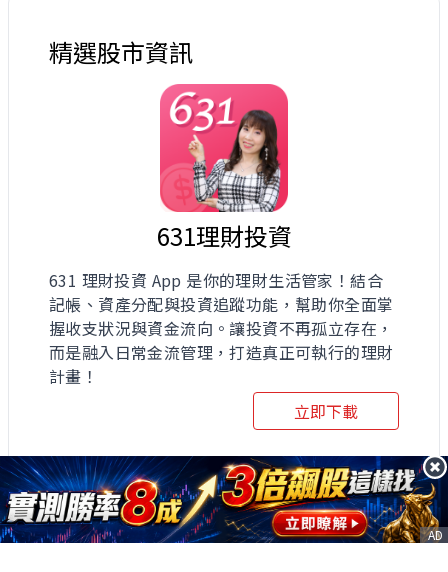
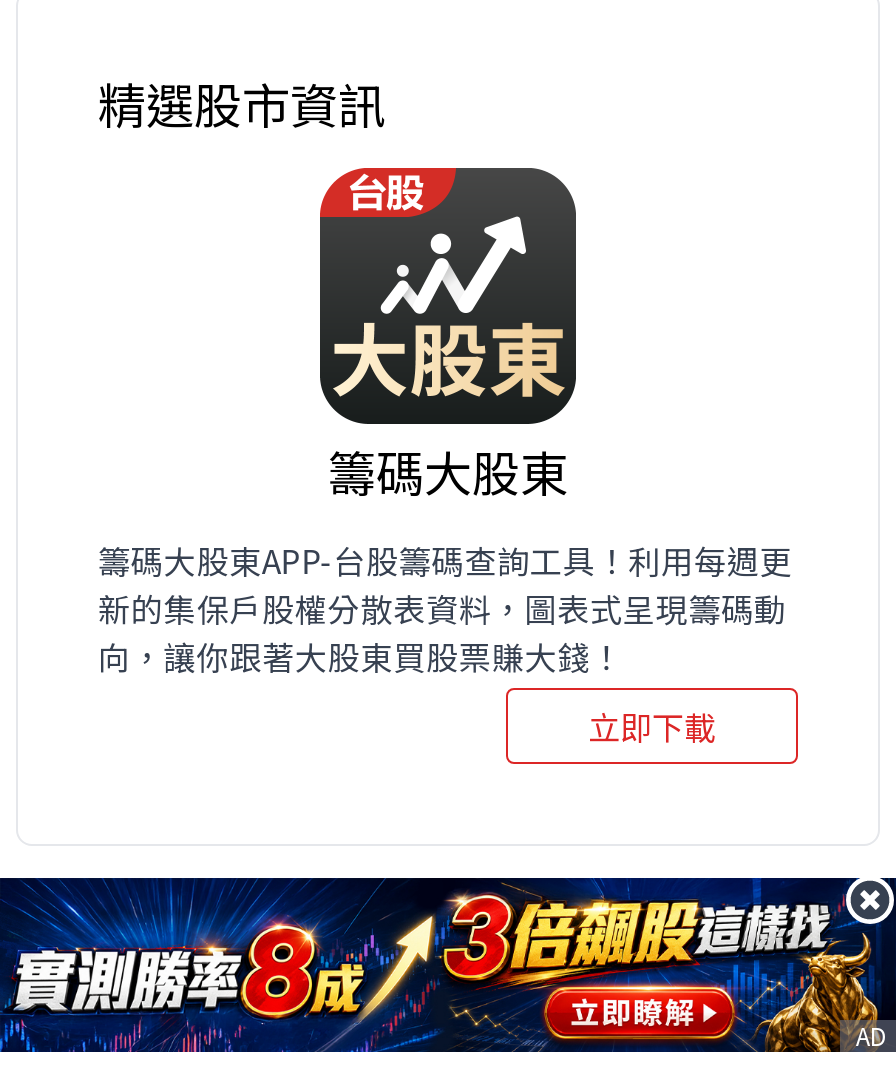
[159,83,289,211] [image] -> [318,166,578,326] [image]
[49,218,393,388] 631理財投資 | 631 理財投資 App 是你的理財生活管家！結合 | 記帳、資產分配與投資追蹤功能，幫助你全面掌 | 握收支狀況與資金流向。讓投資不再孤立存在， | 而是融入日常金流管理，打造真正可執行的理財 | 計畫！ -> [98,436,792,680] 籌碼大股東 | 籌碼大股東APP-台股籌碼查詢工具！利用每週更 | 新的集保戶股權分散表資料，圖表式呈現籌碼動 | 向，讓你跟著大股東買股票賺大錢！
moved [294,399,358,423] -> [588,702,716,750]: 立即下載

